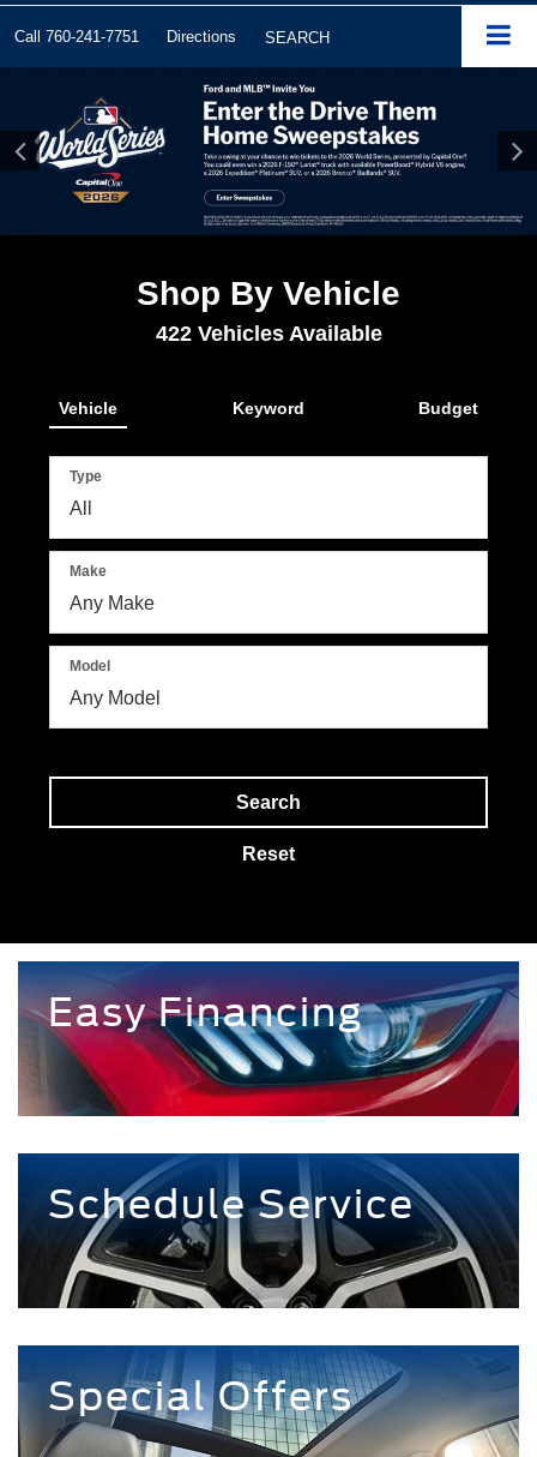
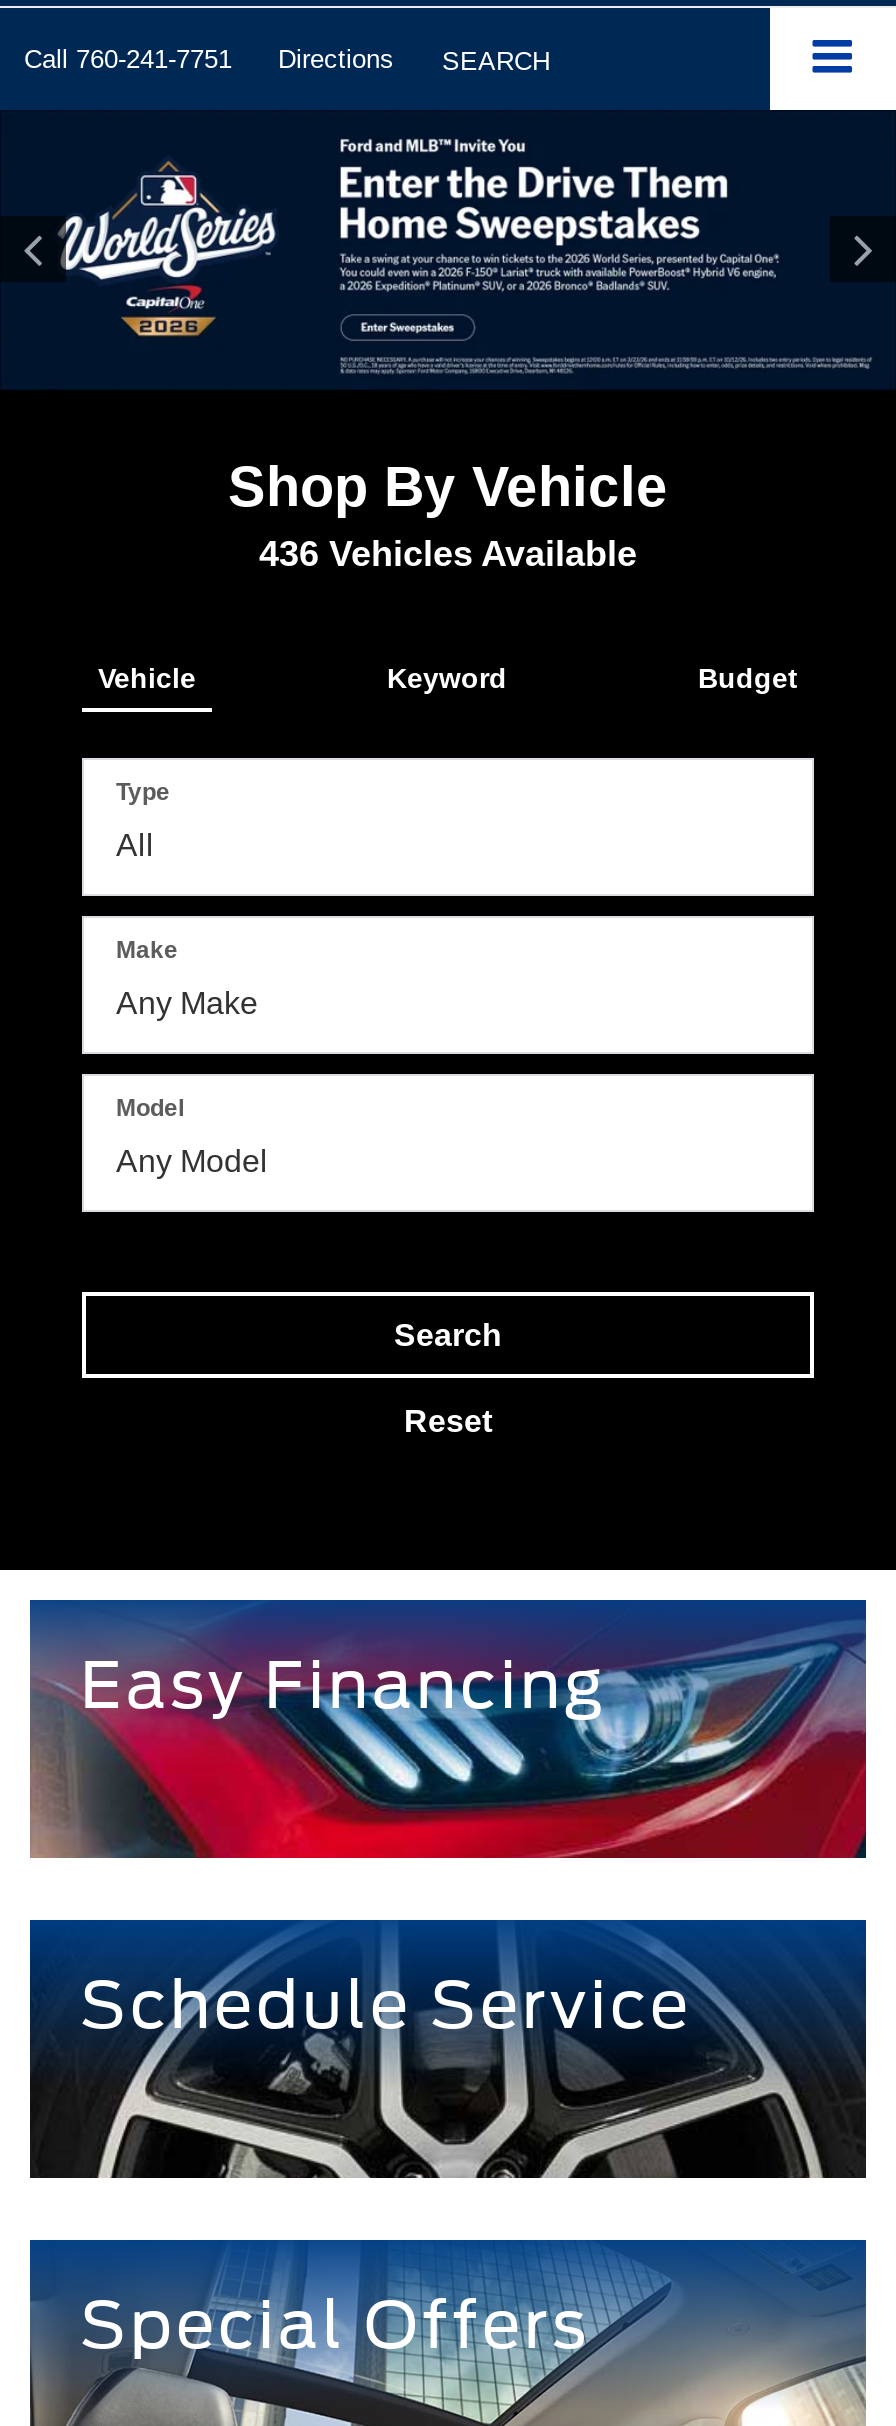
[155,322,382,346] 422 Vehicles Available -> [259,534,637,574] 436 Vehicles Available

